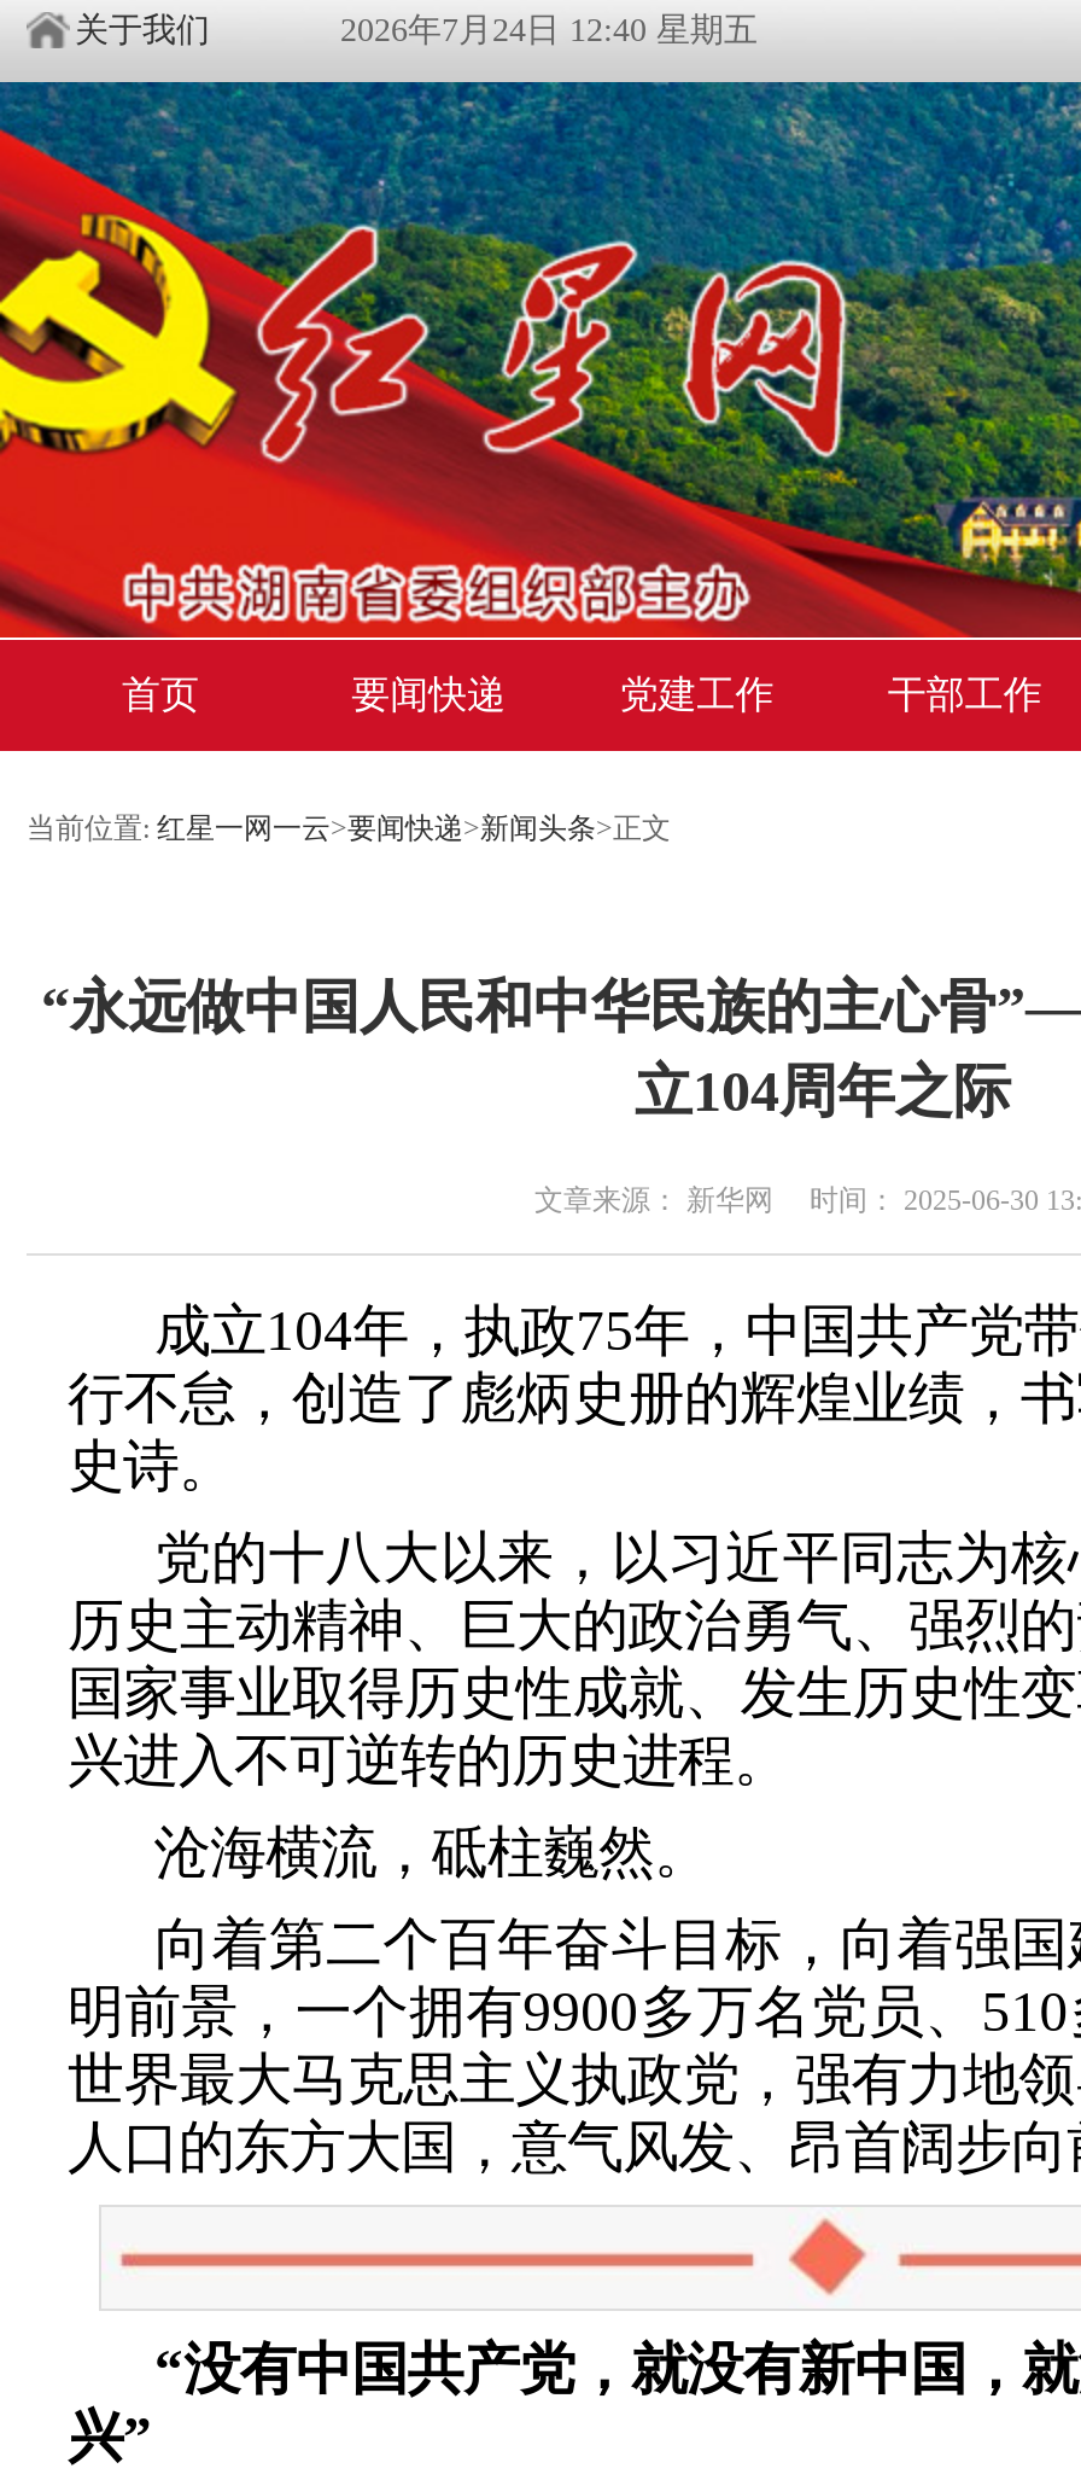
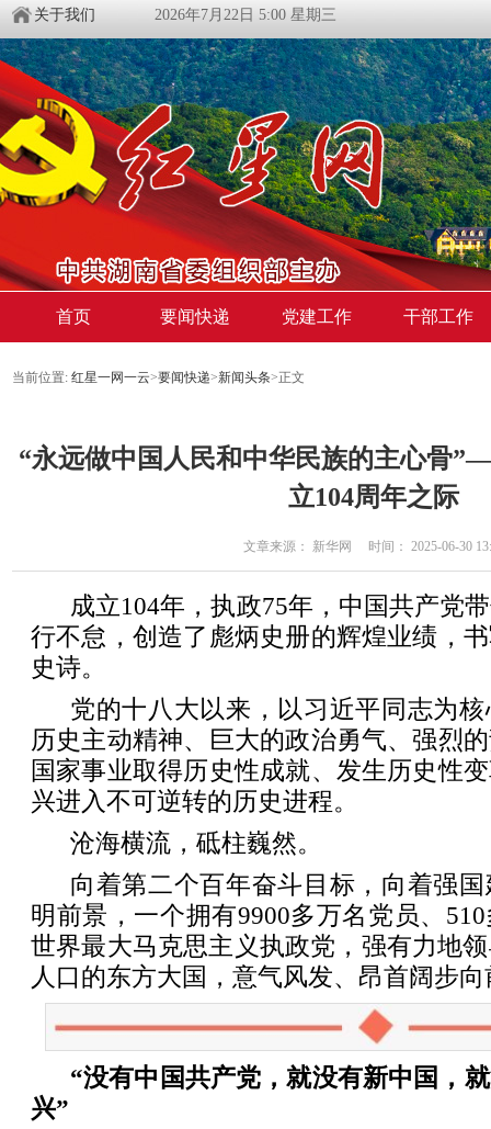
[340,12,758,48] 2026年7月24日 12:40 星期五 -> [155,7,336,23] 2026年7月22日 5:00 星期三

